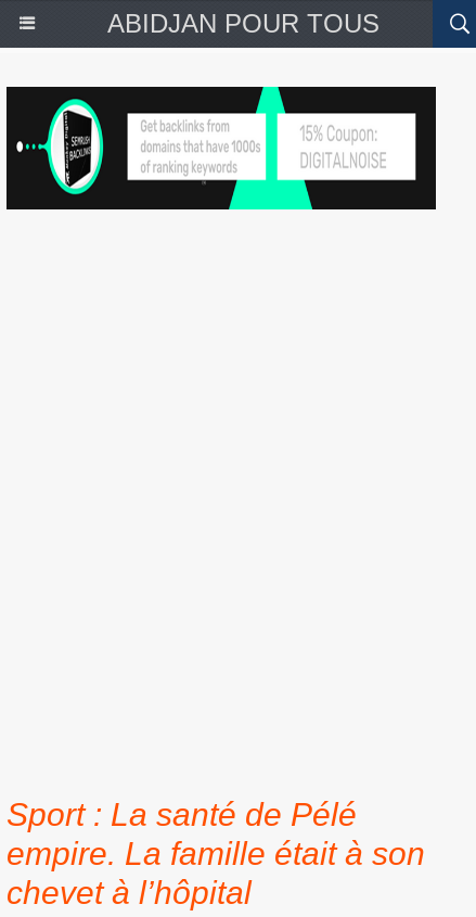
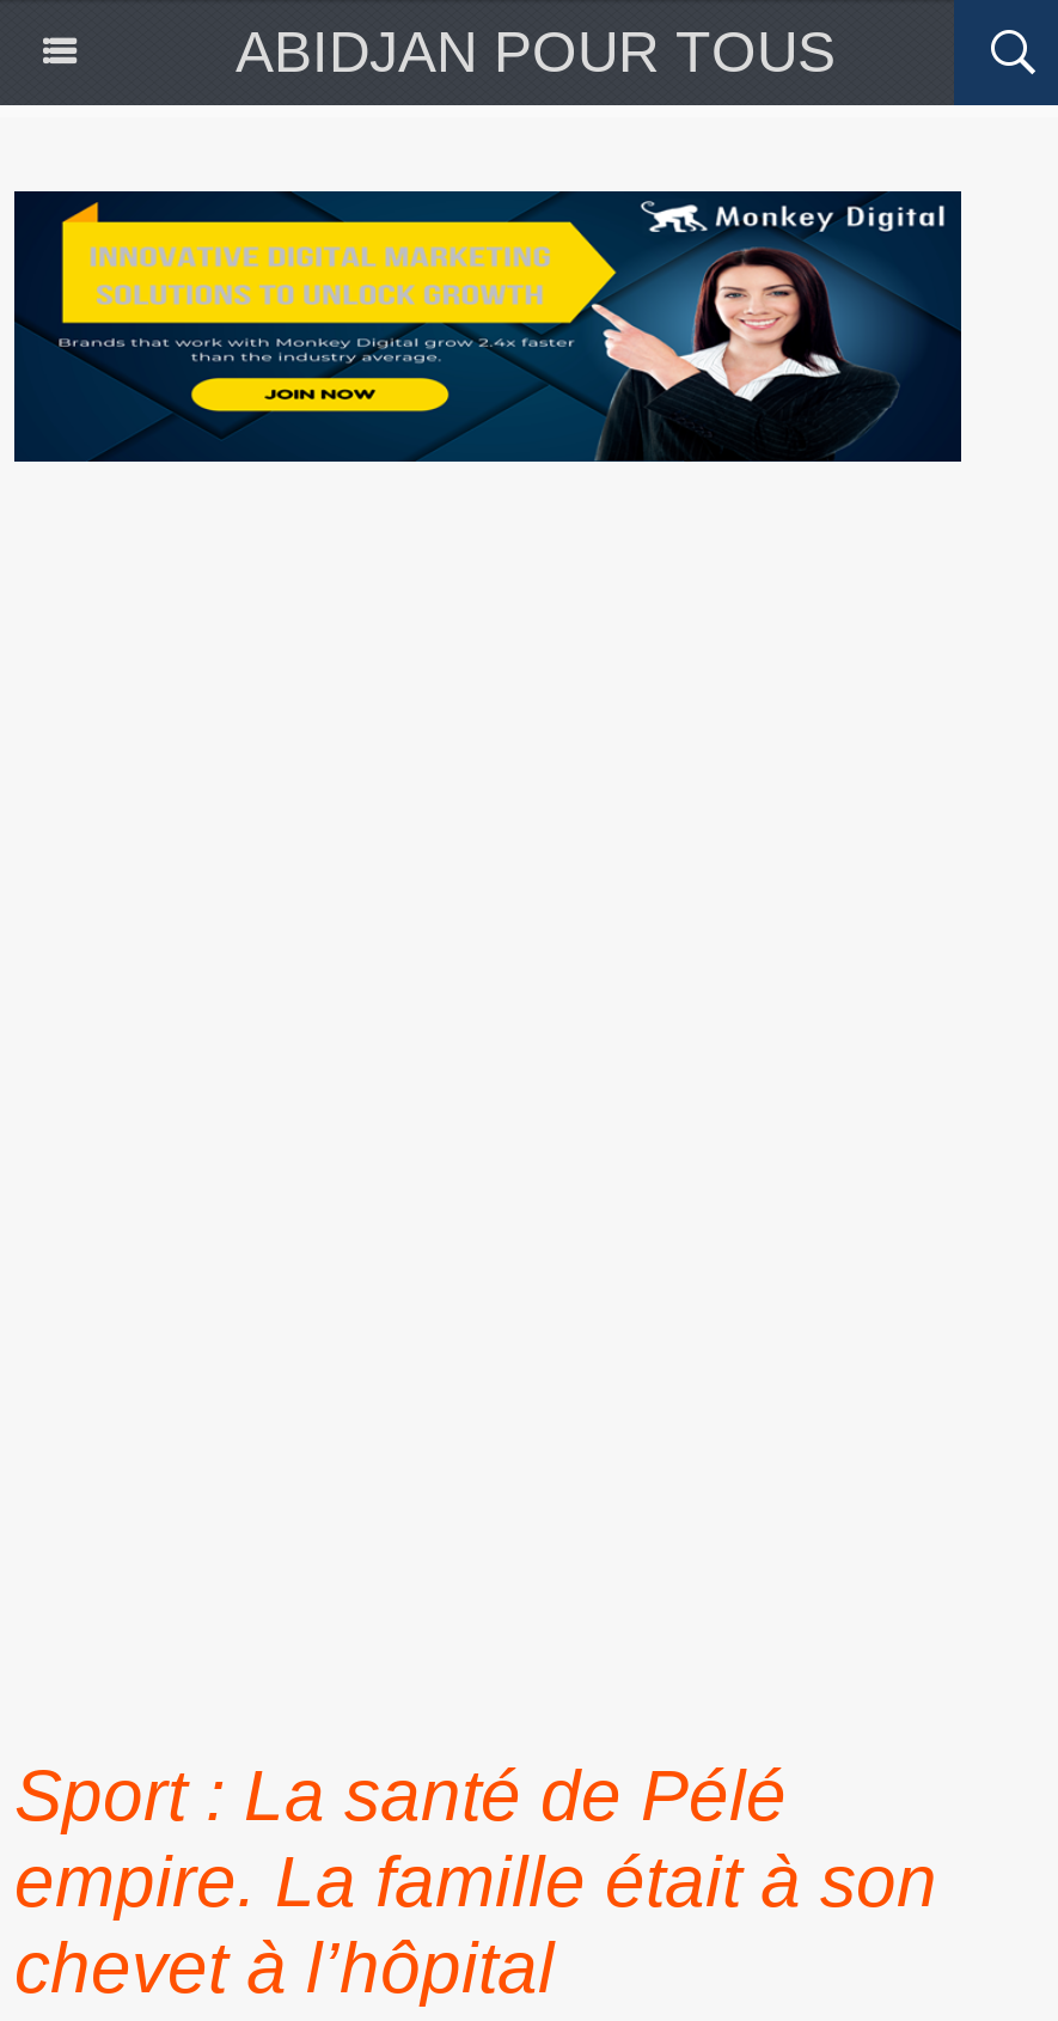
[7,86,436,211] [image] -> [14,189,961,464] [image]

